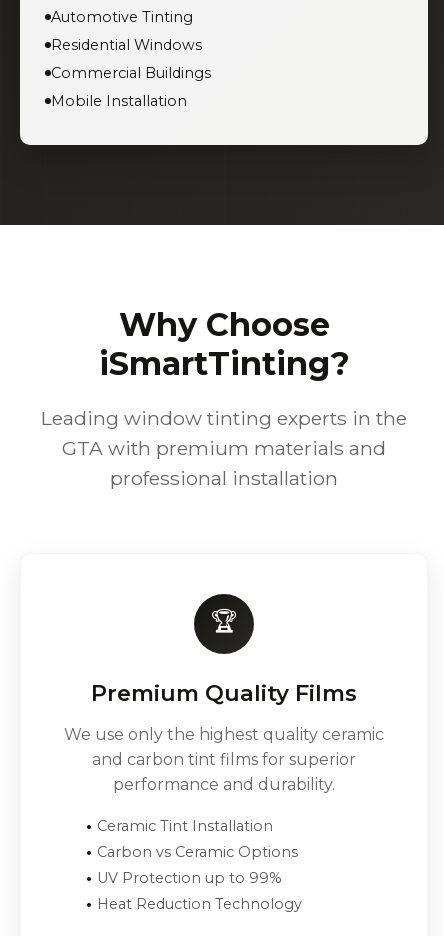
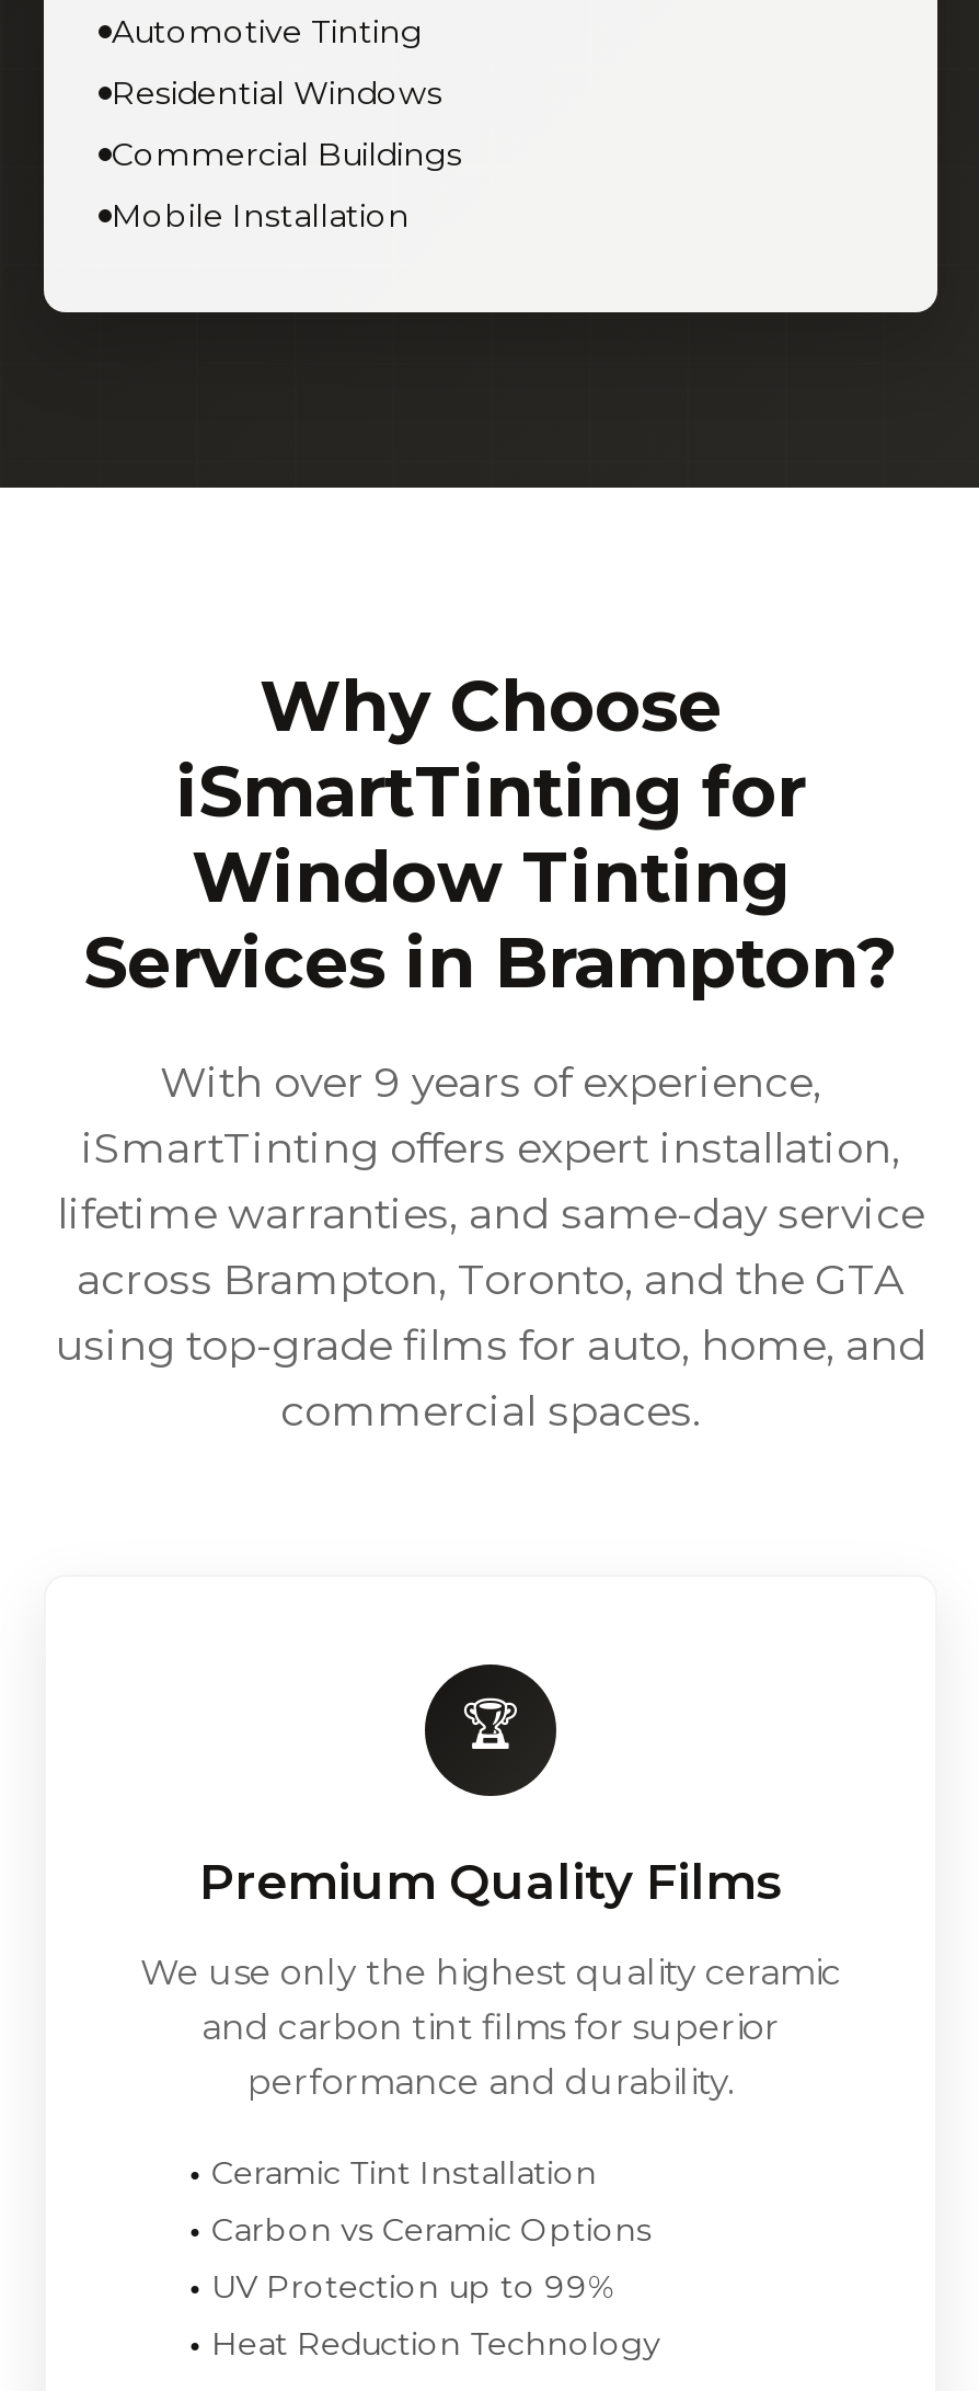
[98,344,349,383] iSmartTinting? -> [83,748,898,1005] iSmartTinting for | Window Tinting | Services in Brampton?
[41,406,407,490] Leading window tinting experts in the | GTA with premium materials and | professional installation -> [55,1055,926,1437] With over 9 years of experience, | iSmartTinting offers expert installation, | lifetime warranties, and same-day service | across Brampton, Toronto, and the GTA | using top-grade films for auto, home, and | commercial spaces.

